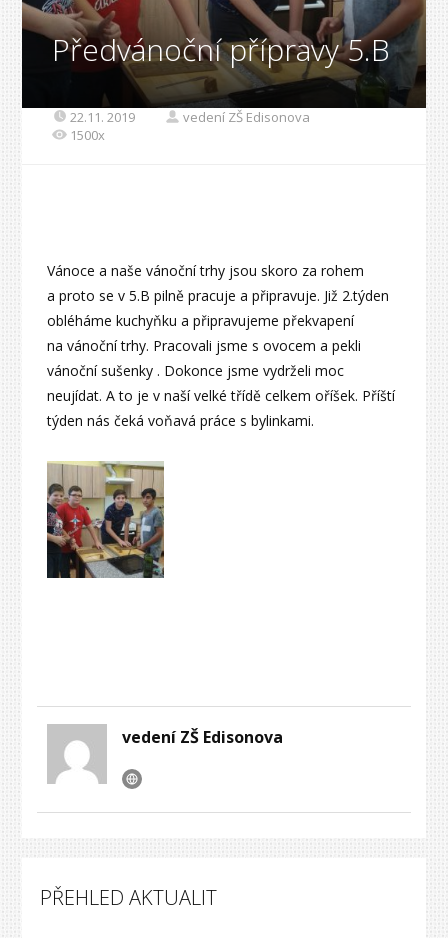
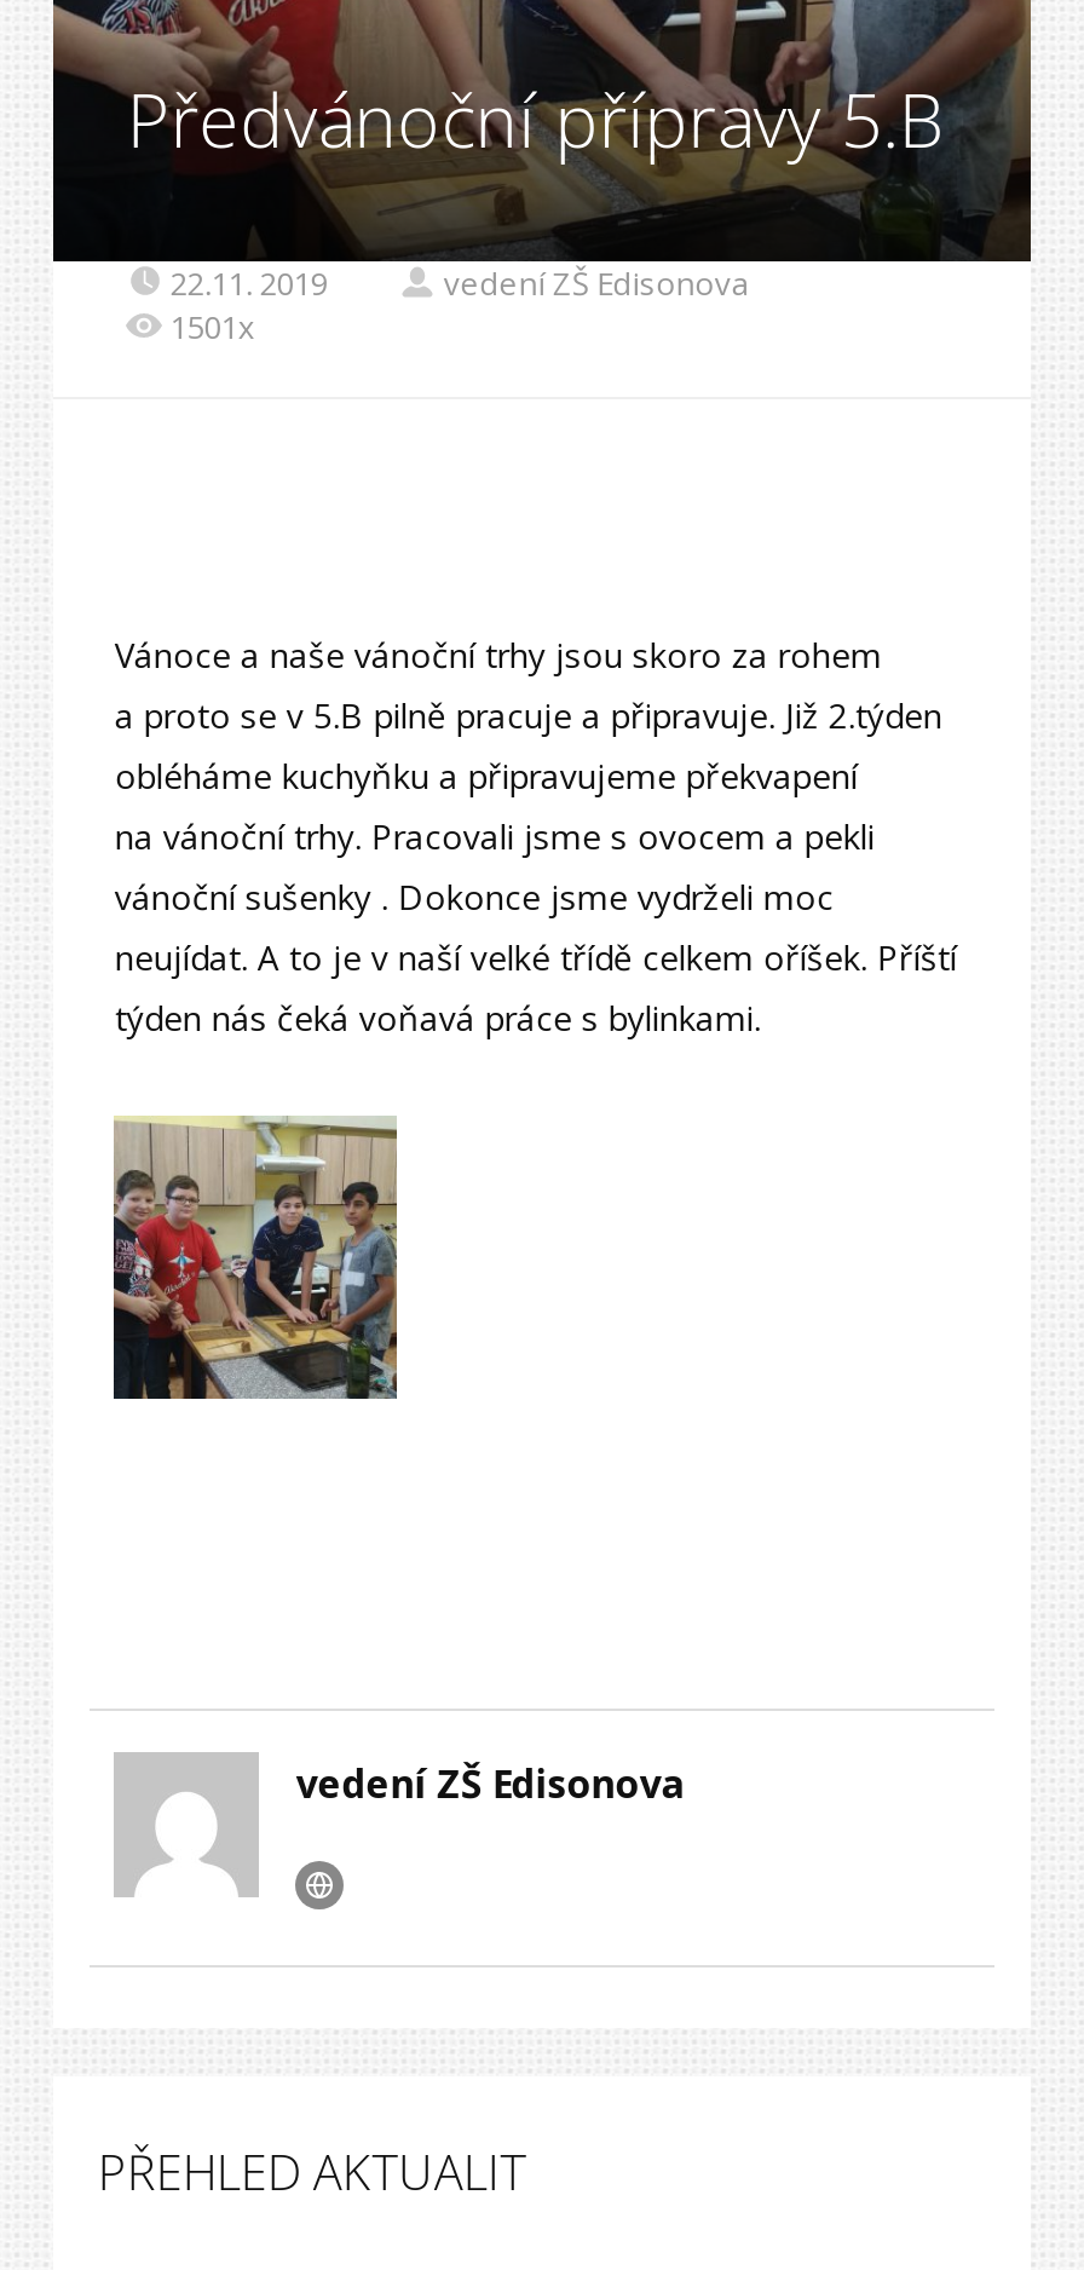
[70,126,105,144] 1500x -> [170,306,255,349] 1501x

